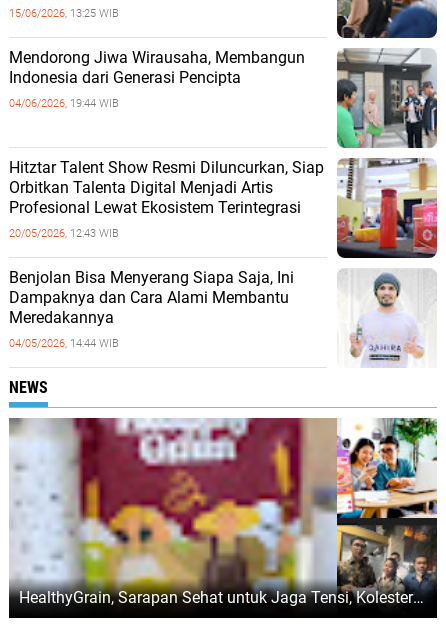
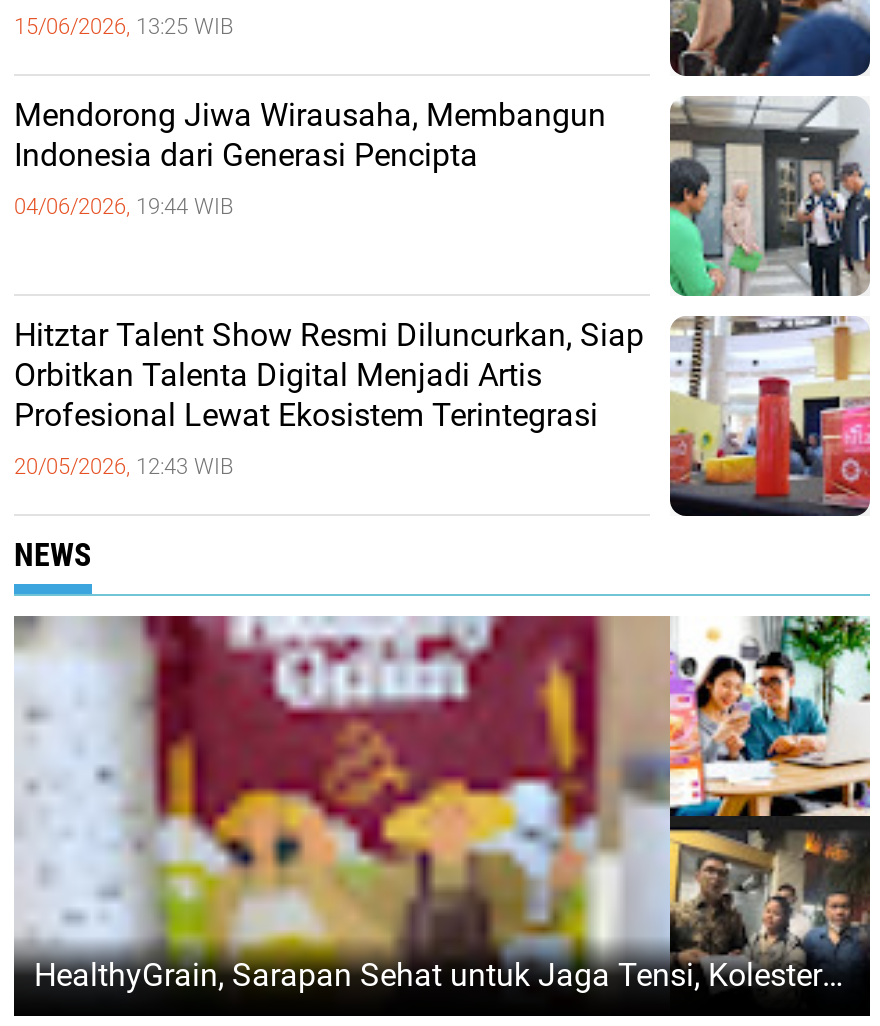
[9,268,294,350] Benjolan Bisa Menyerang Siapa Saja, Ini | Dampaknya dan Cara Alami Membantu | Meredakannya | 04/05/2026, 14:44 WIB -> none
[337,269,437,368] [image] -> none

